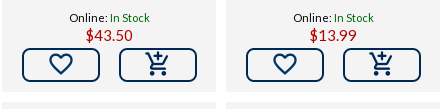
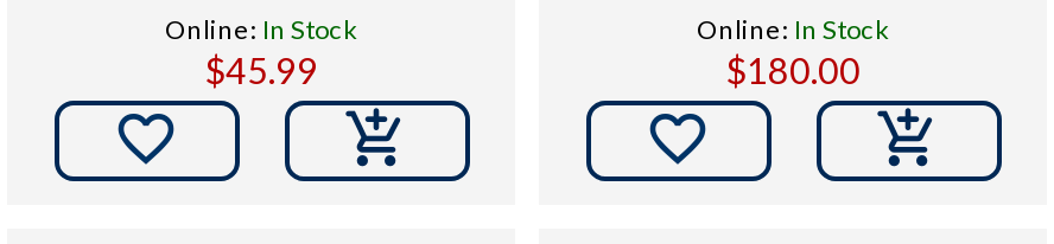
[85,26,133,44] $43.50 -> [204,49,318,91] $45.99
[309,26,357,44] $13.99 -> [725,49,861,91] $180.00

